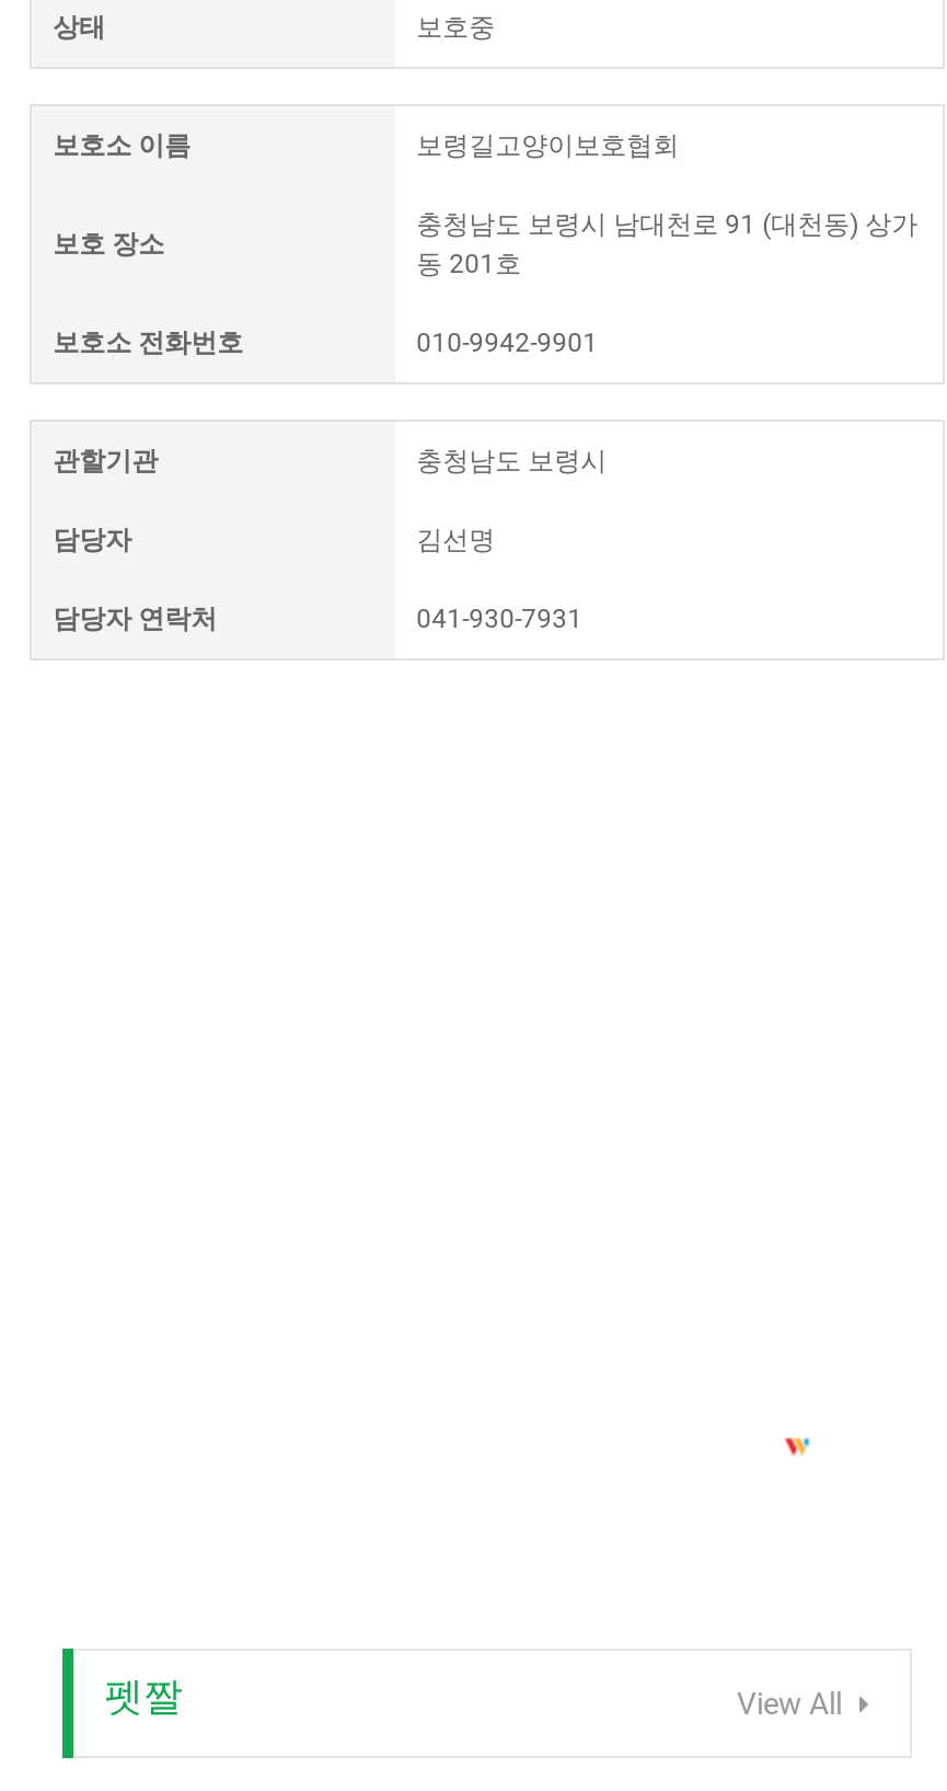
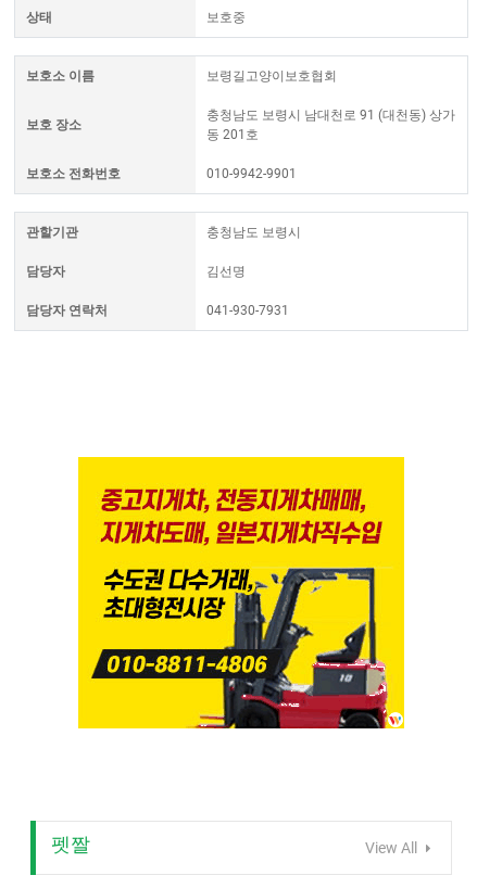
none -> [77,456,405,730] [image]

